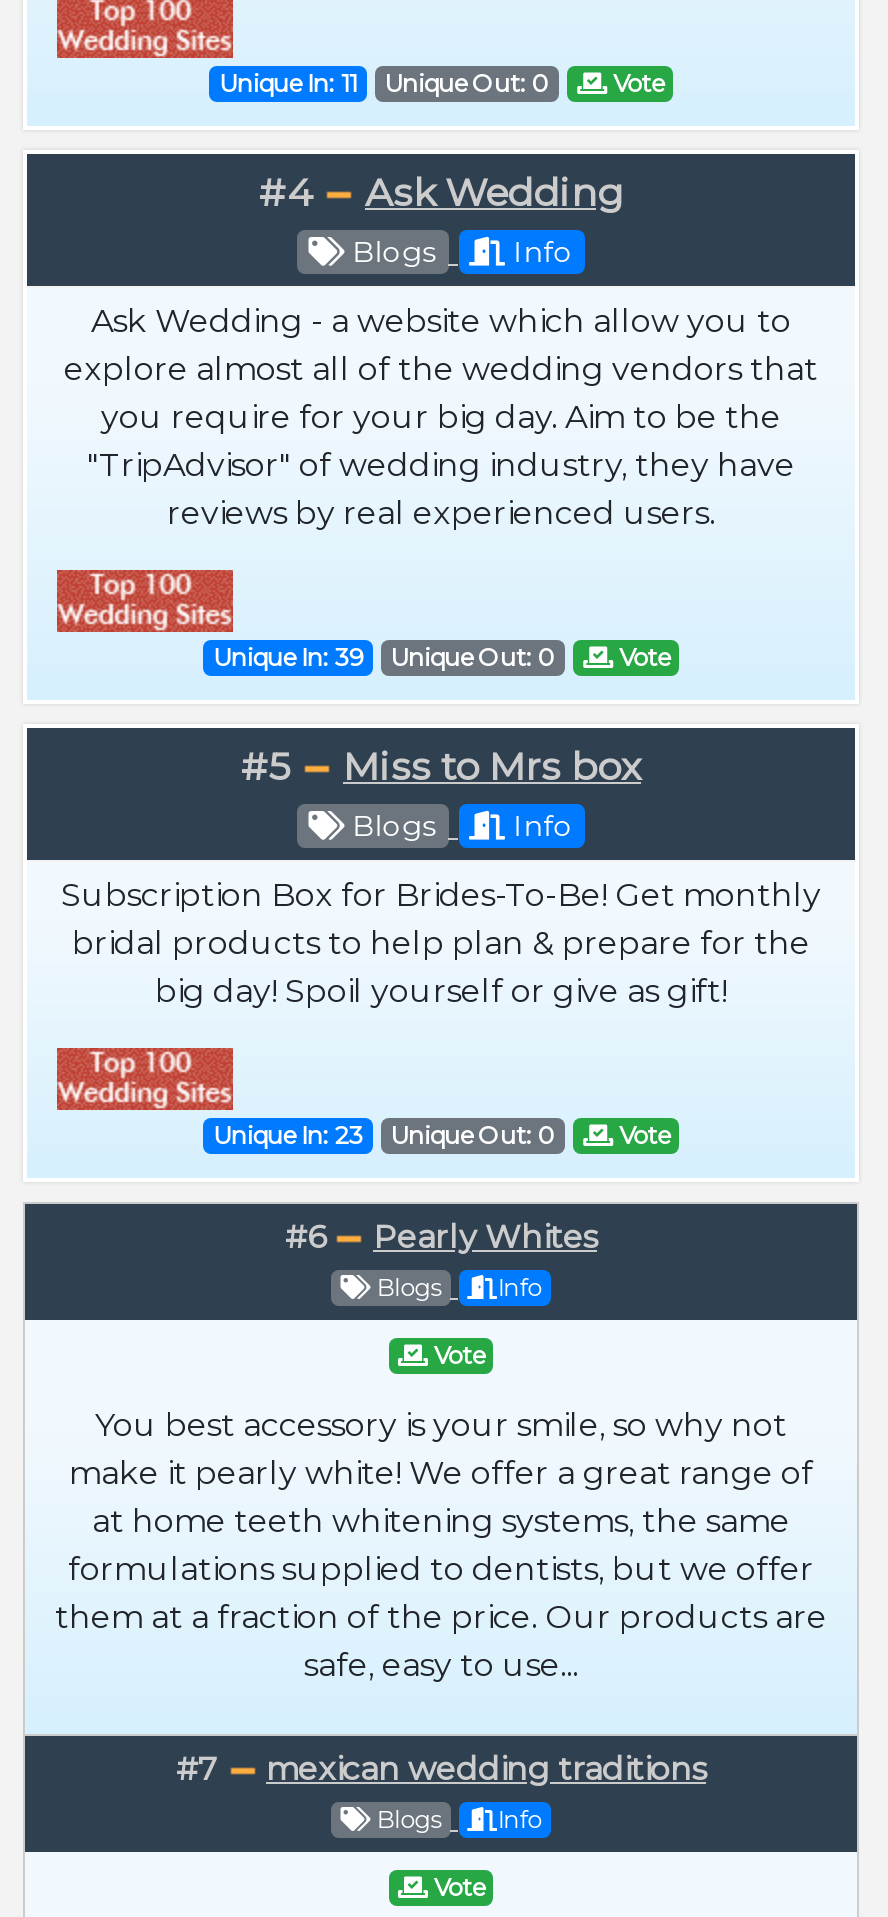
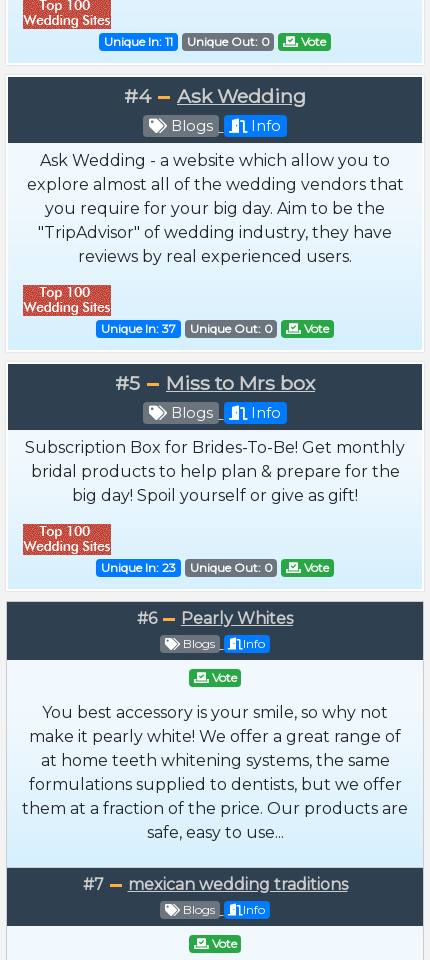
[213,642,363,672] Unique In: 39 -> [101,321,176,336] Unique In: 37

